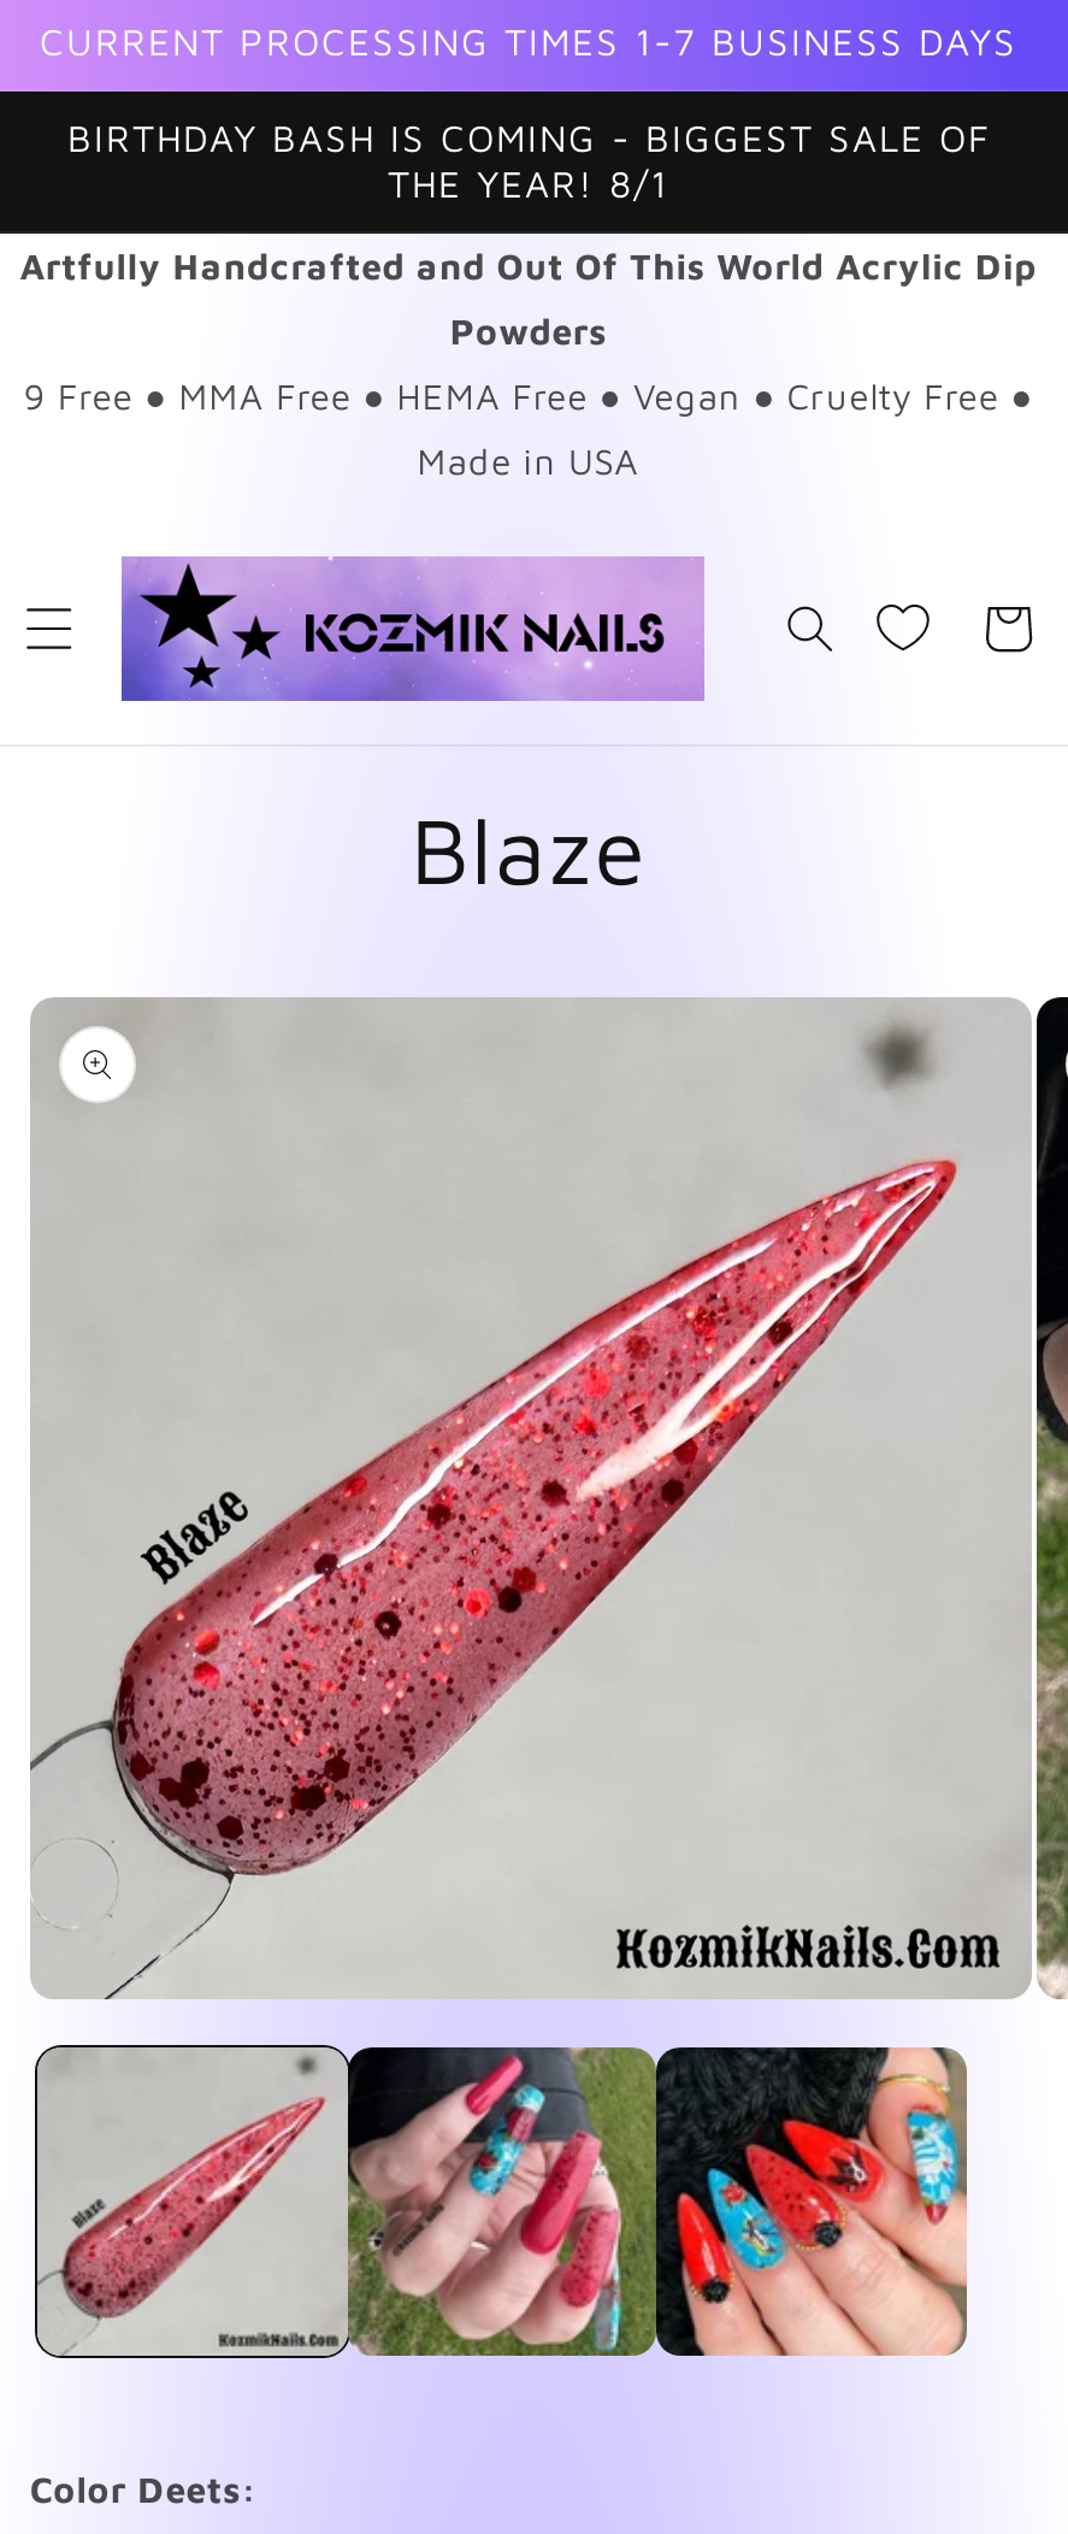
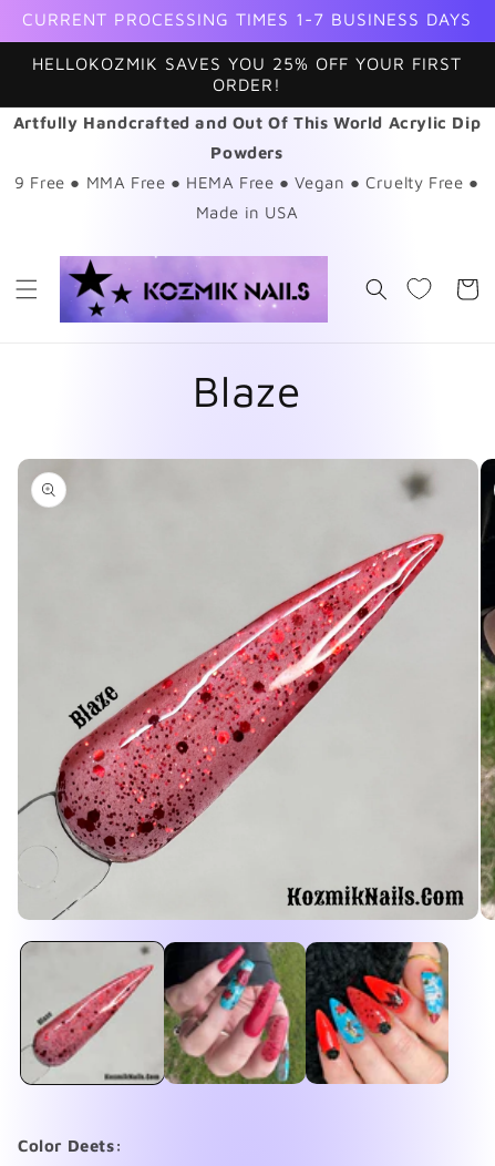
[67,116,990,205] BIRTHDAY BASH IS COMING - BIGGEST SALE OF | THE YEAR! 8/1 -> [32,53,462,94] HELLOKOZMIK SAVES YOU 25% OFF YOUR FIRST | ORDER!

